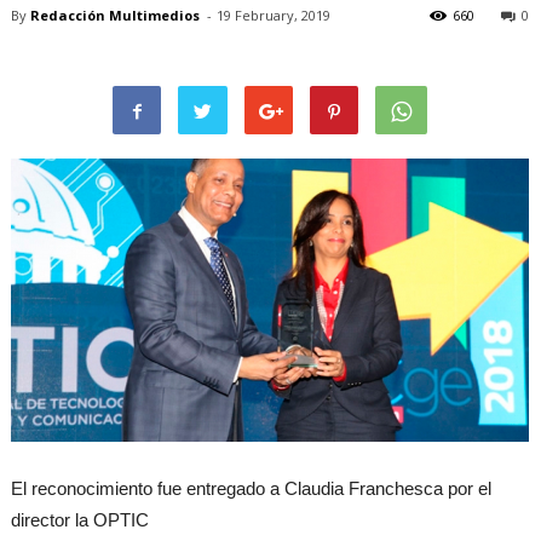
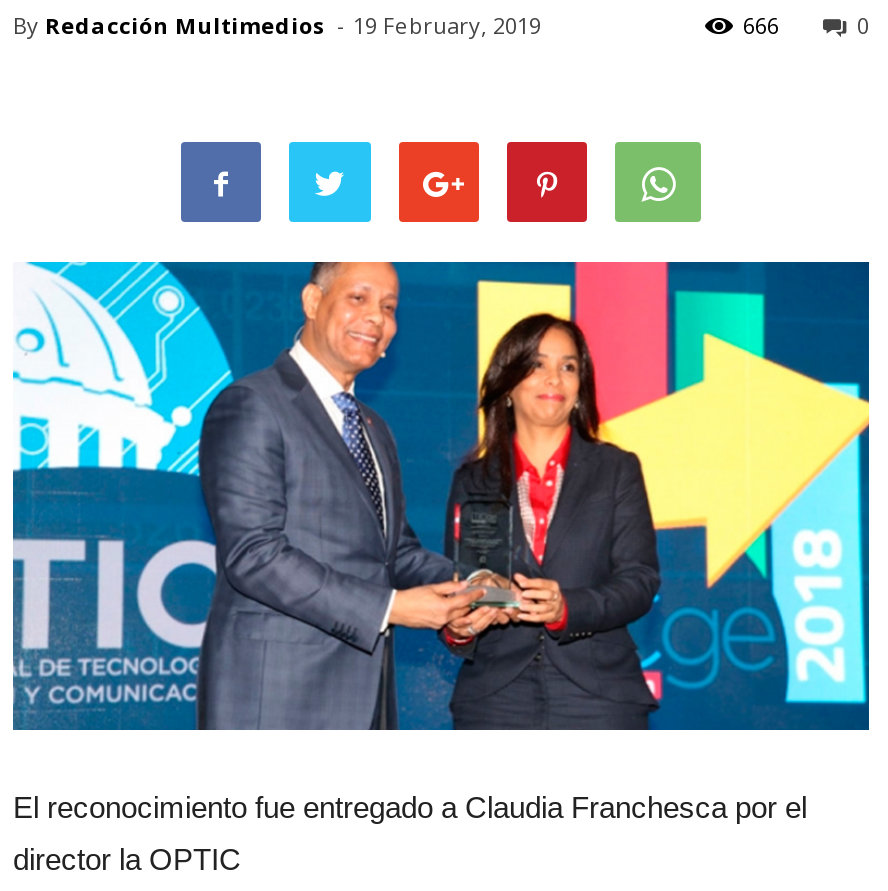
[453,6,474,24] 660 -> [743,10,779,40] 666

